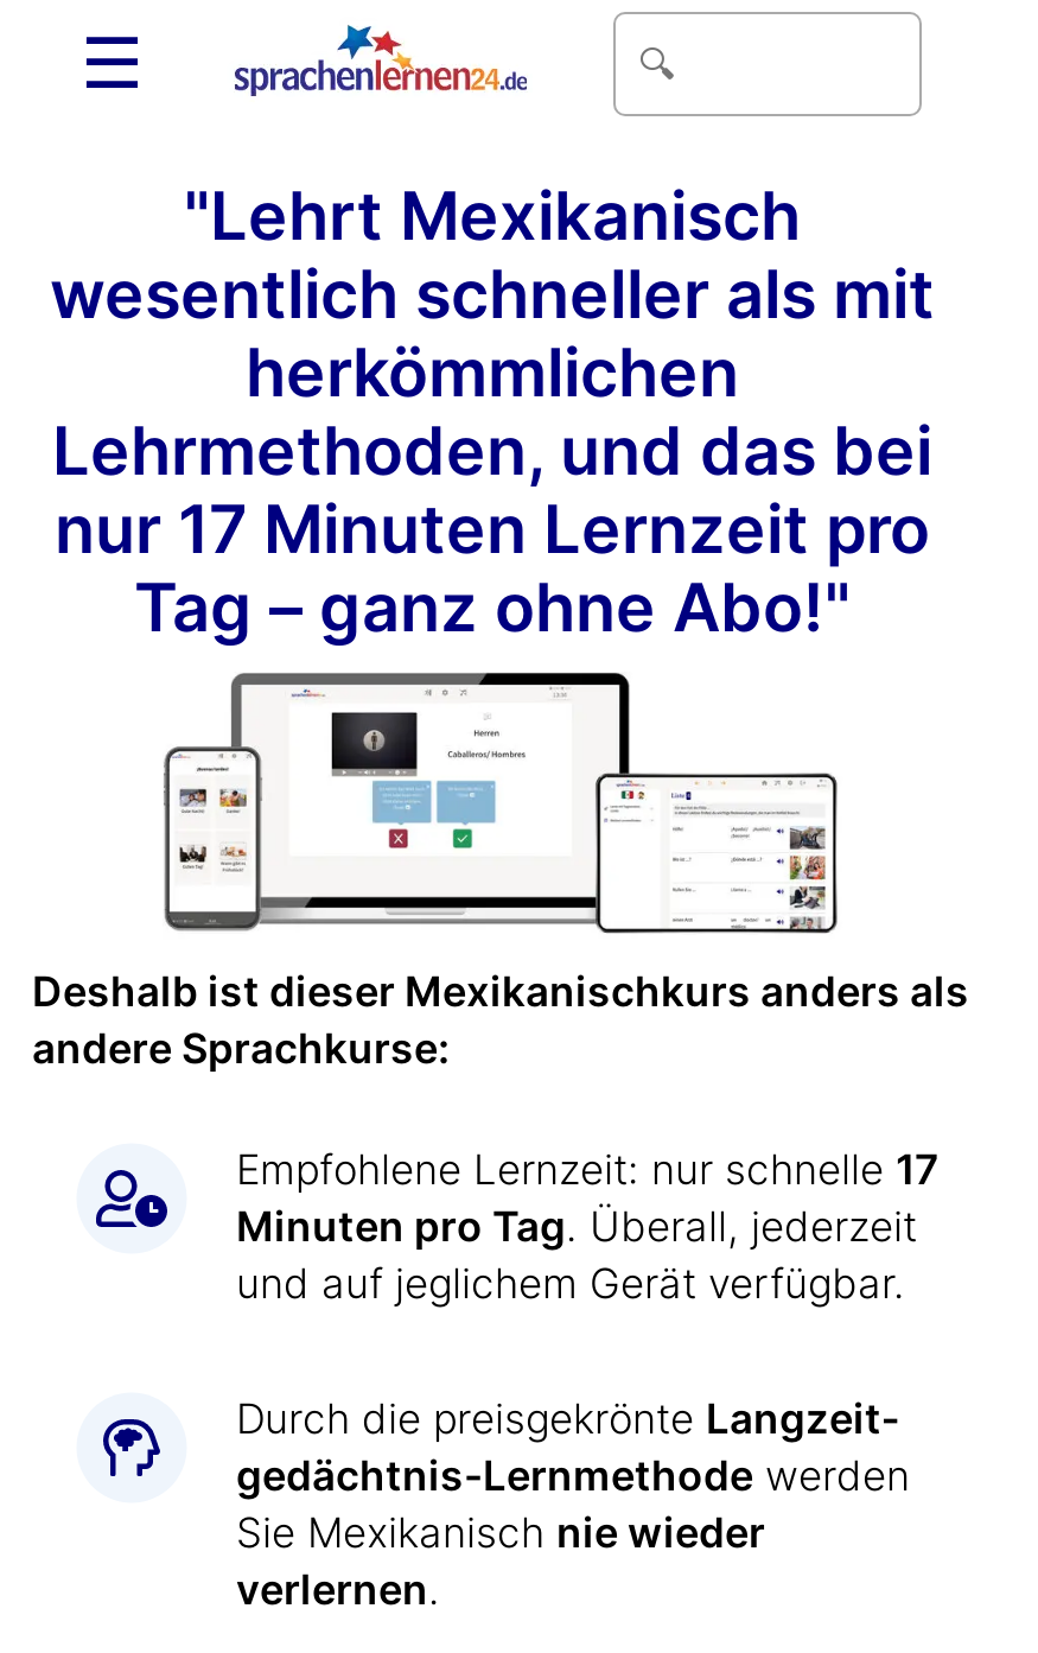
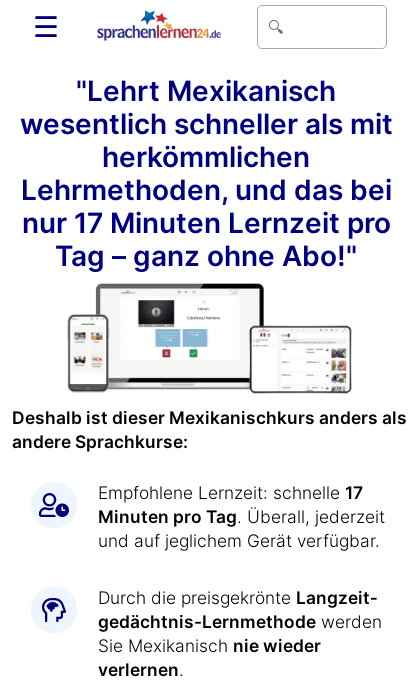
[236,1145,938,1194] Empfohlene Lernzeit: nur schnelle 17 -> [98,482,363,503] Empfohlene Lernzeit: schnelle 17

